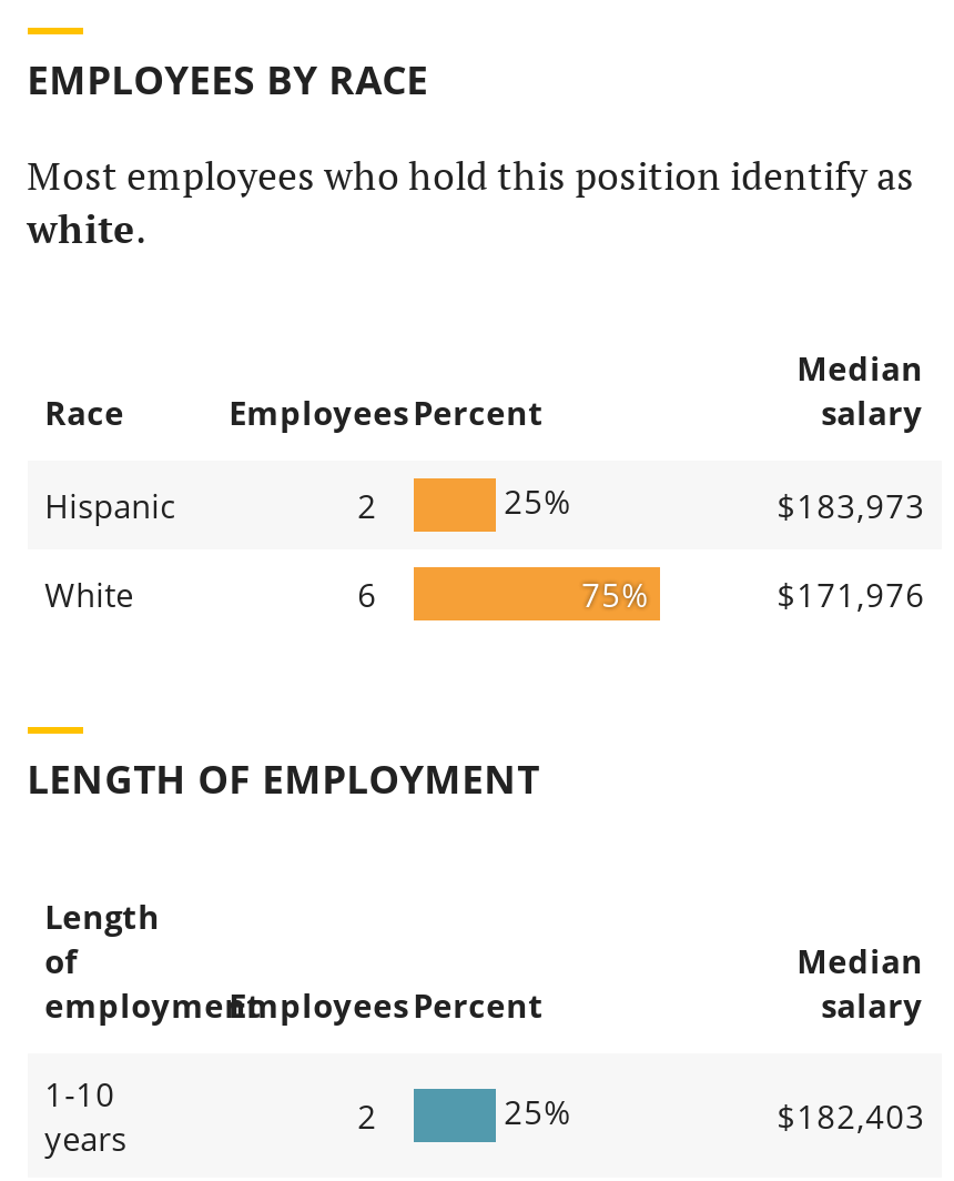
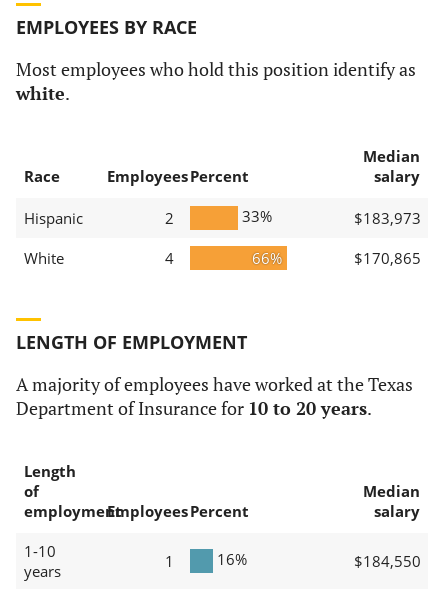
[504,477,570,522] 25% -> [242,206,272,226] 33%
[357,571,377,615] 6 -> [165,248,174,268] 4
[581,571,648,615] 75% -> [252,248,282,268] 66%
[777,571,925,615] $171,976 -> [354,248,421,268] $170,865
none -> [16,373,413,420] A majority of employees have worked at the Texas | Department of Insurance for 10 to 20 years.
[357,1094,377,1138] 2 -> [165,551,174,571] 1
[504,1089,570,1134] 25% -> [217,549,247,569] 16%
[777,1094,925,1138] $182,403 -> [354,551,421,571] $184,550

